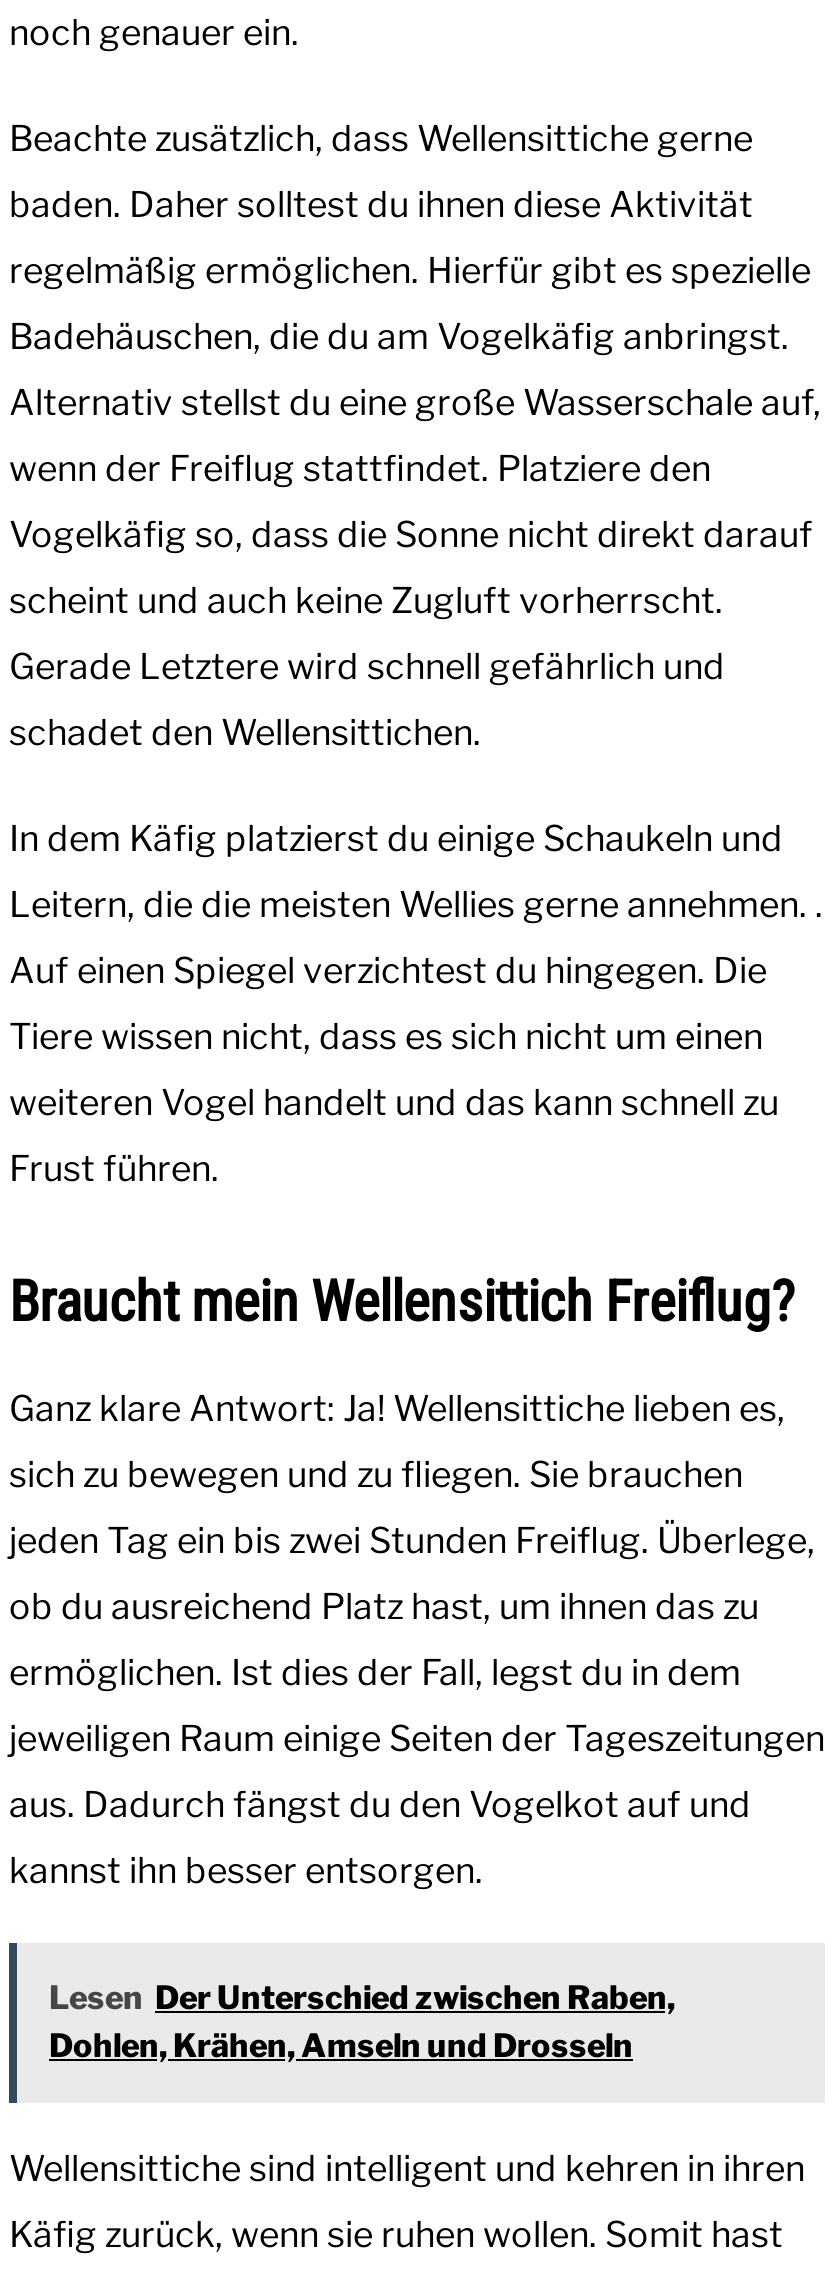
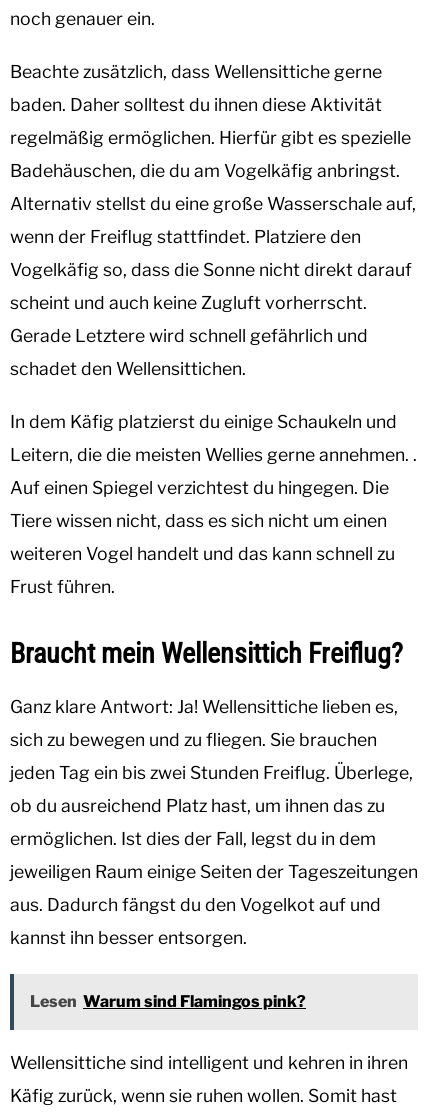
[49,1980,675,2066] Lesen Der Unterschied zwischen Raben, | Dohlen, Krähen, Amseln und Drosseln -> [30,992,306,1011] Lesen Warum sind Flamingos pink?

